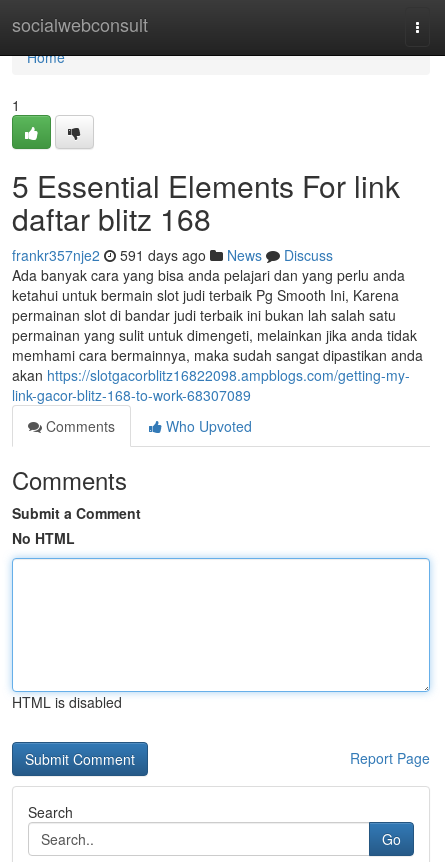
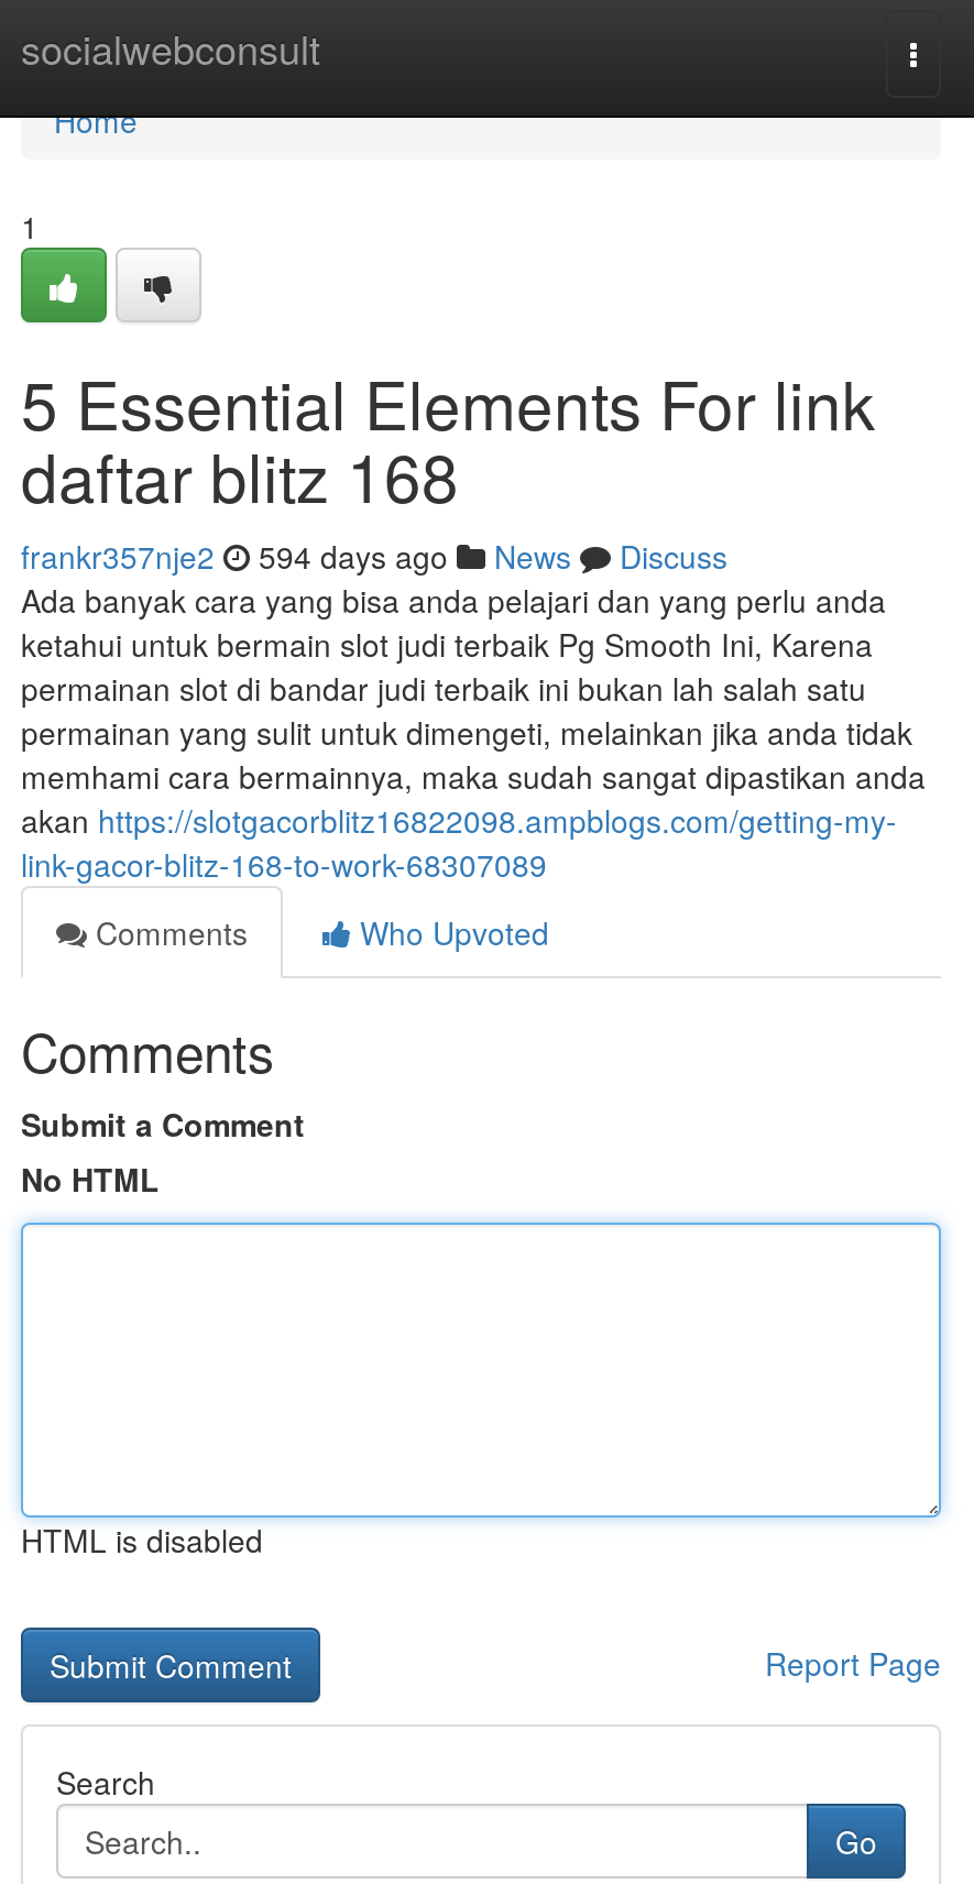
[12,245,333,265] frankr357nje2 591 days ago News Discuss -> [21,534,727,578] frankr357nje2 594 days ago News Discuss

